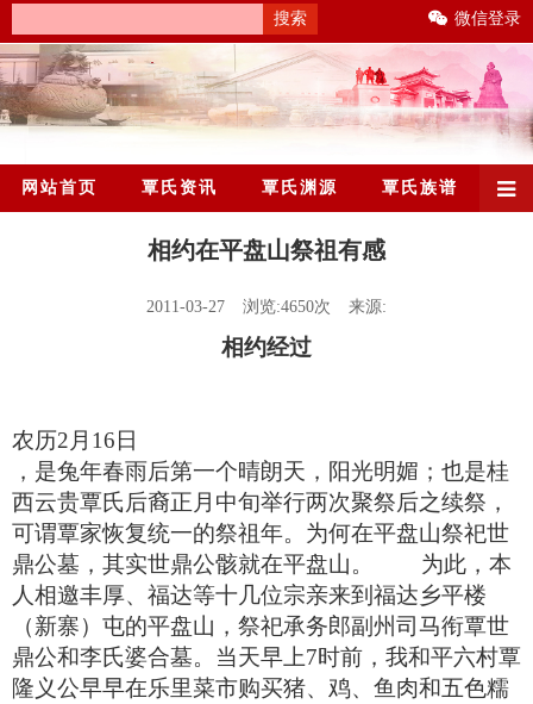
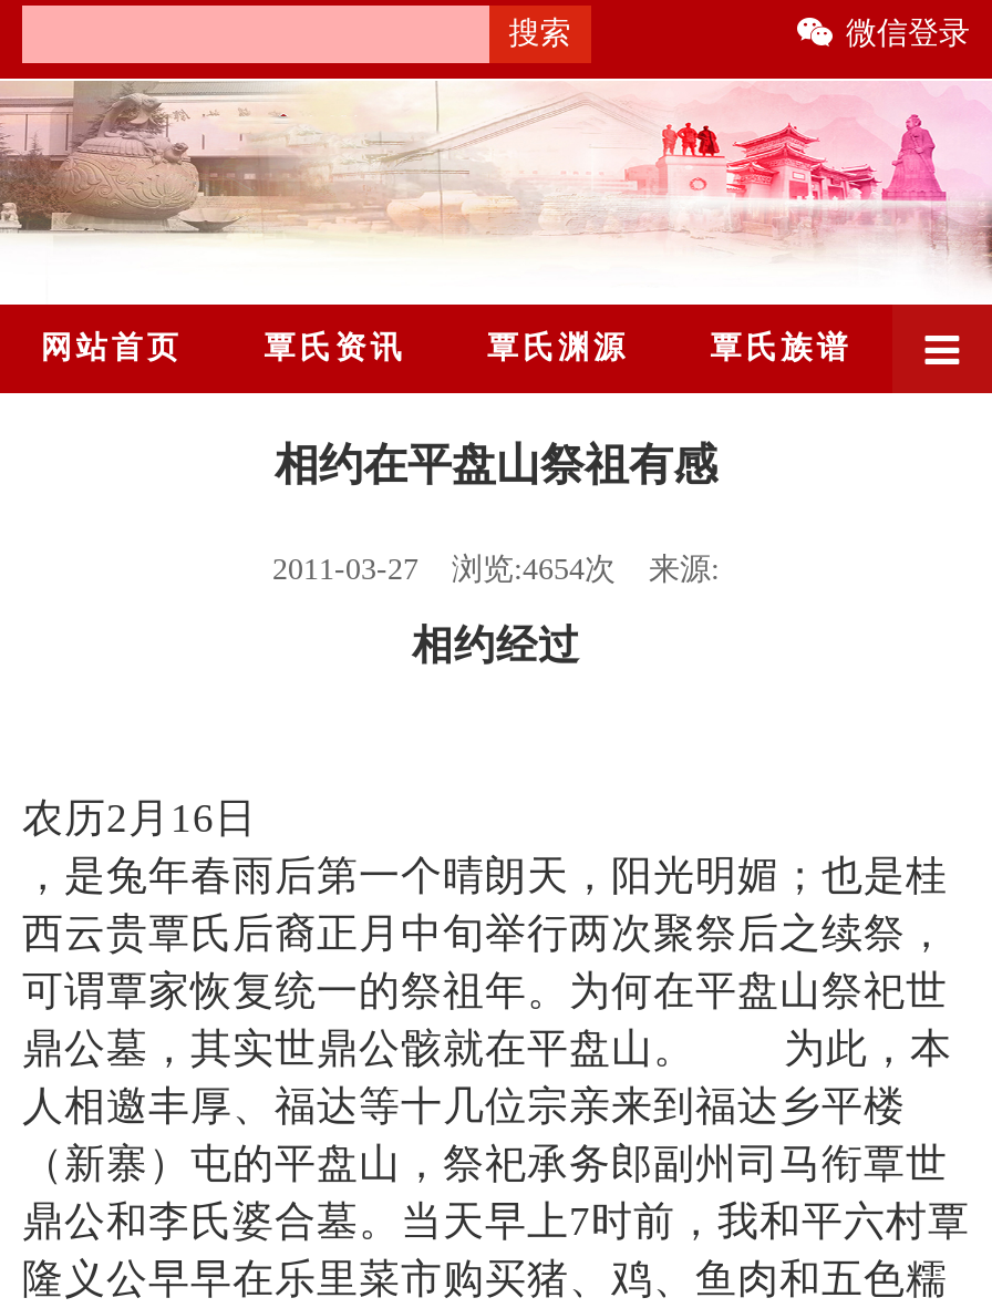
[146,297,387,315] 2011-03-27 浏览:4650次 来源: -> [272,552,720,585] 2011-03-27 浏览:4654次 来源:

